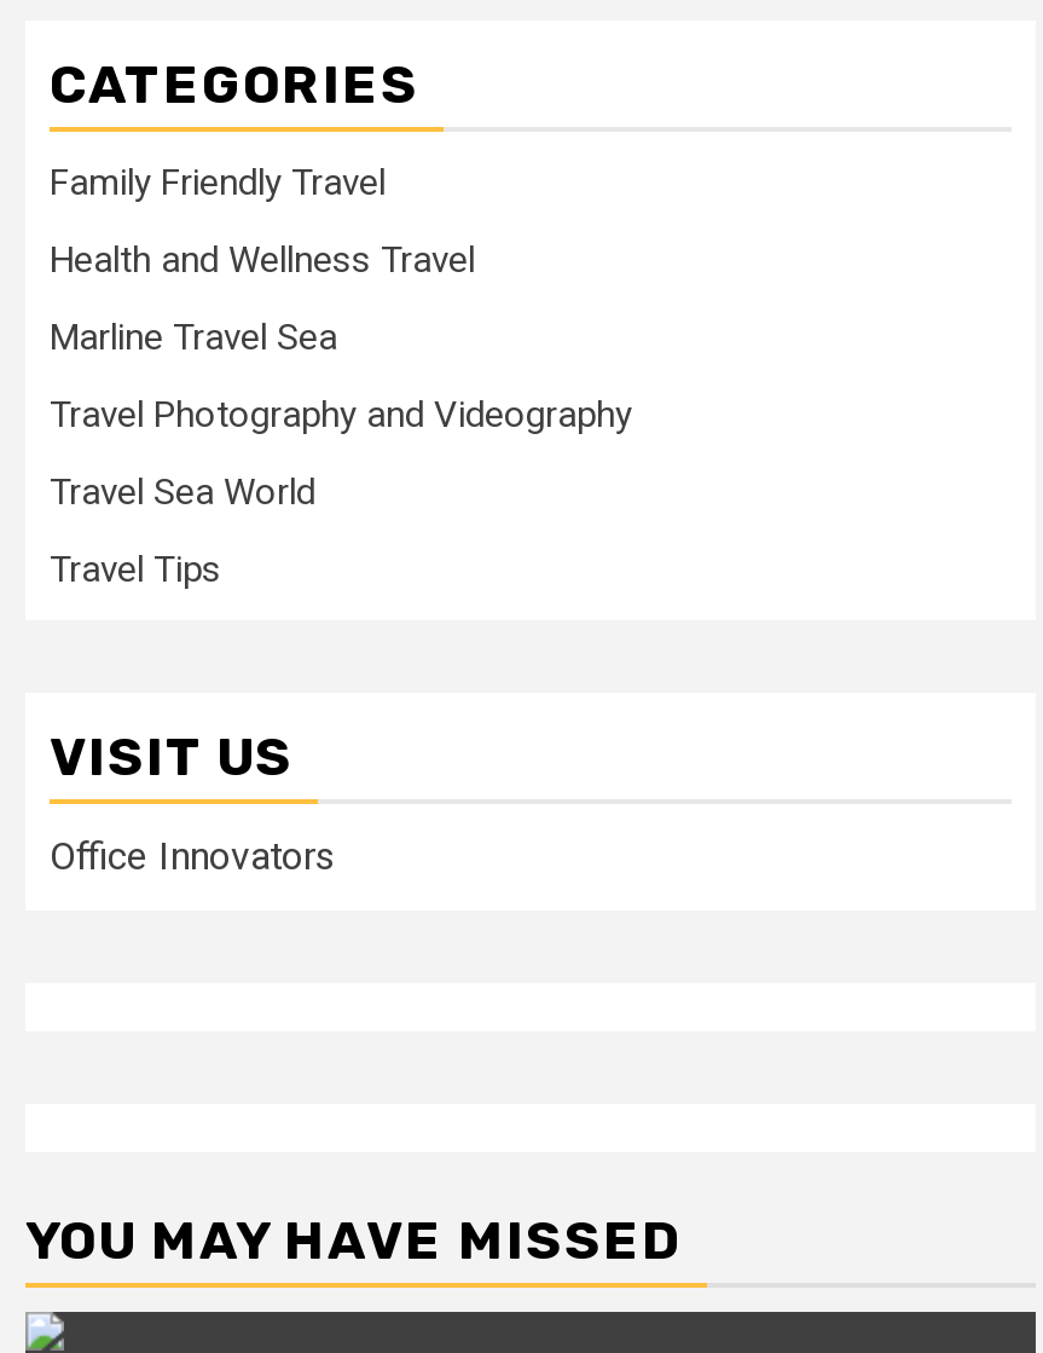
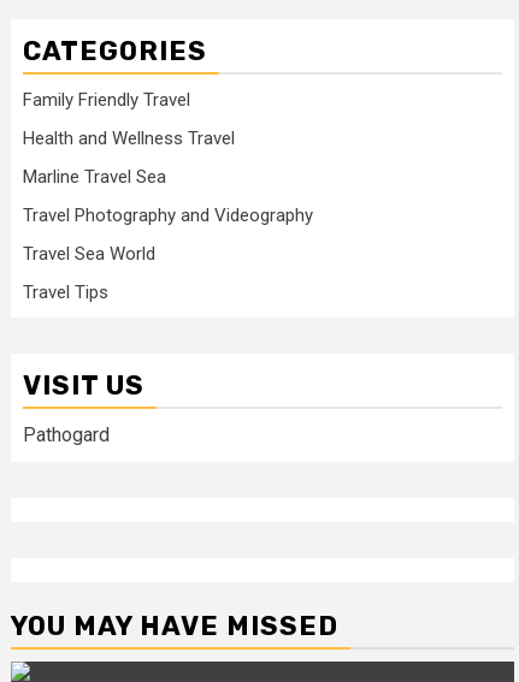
[50,833,337,879] Office Innovators -> [23,423,110,446] Pathogard

